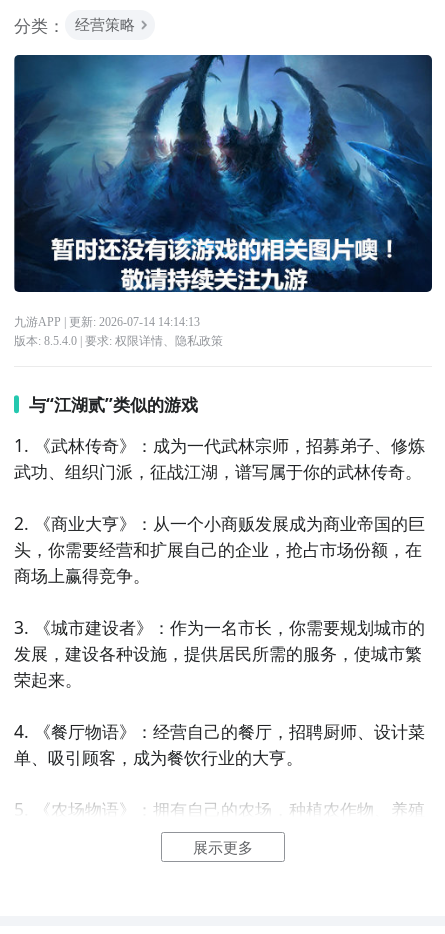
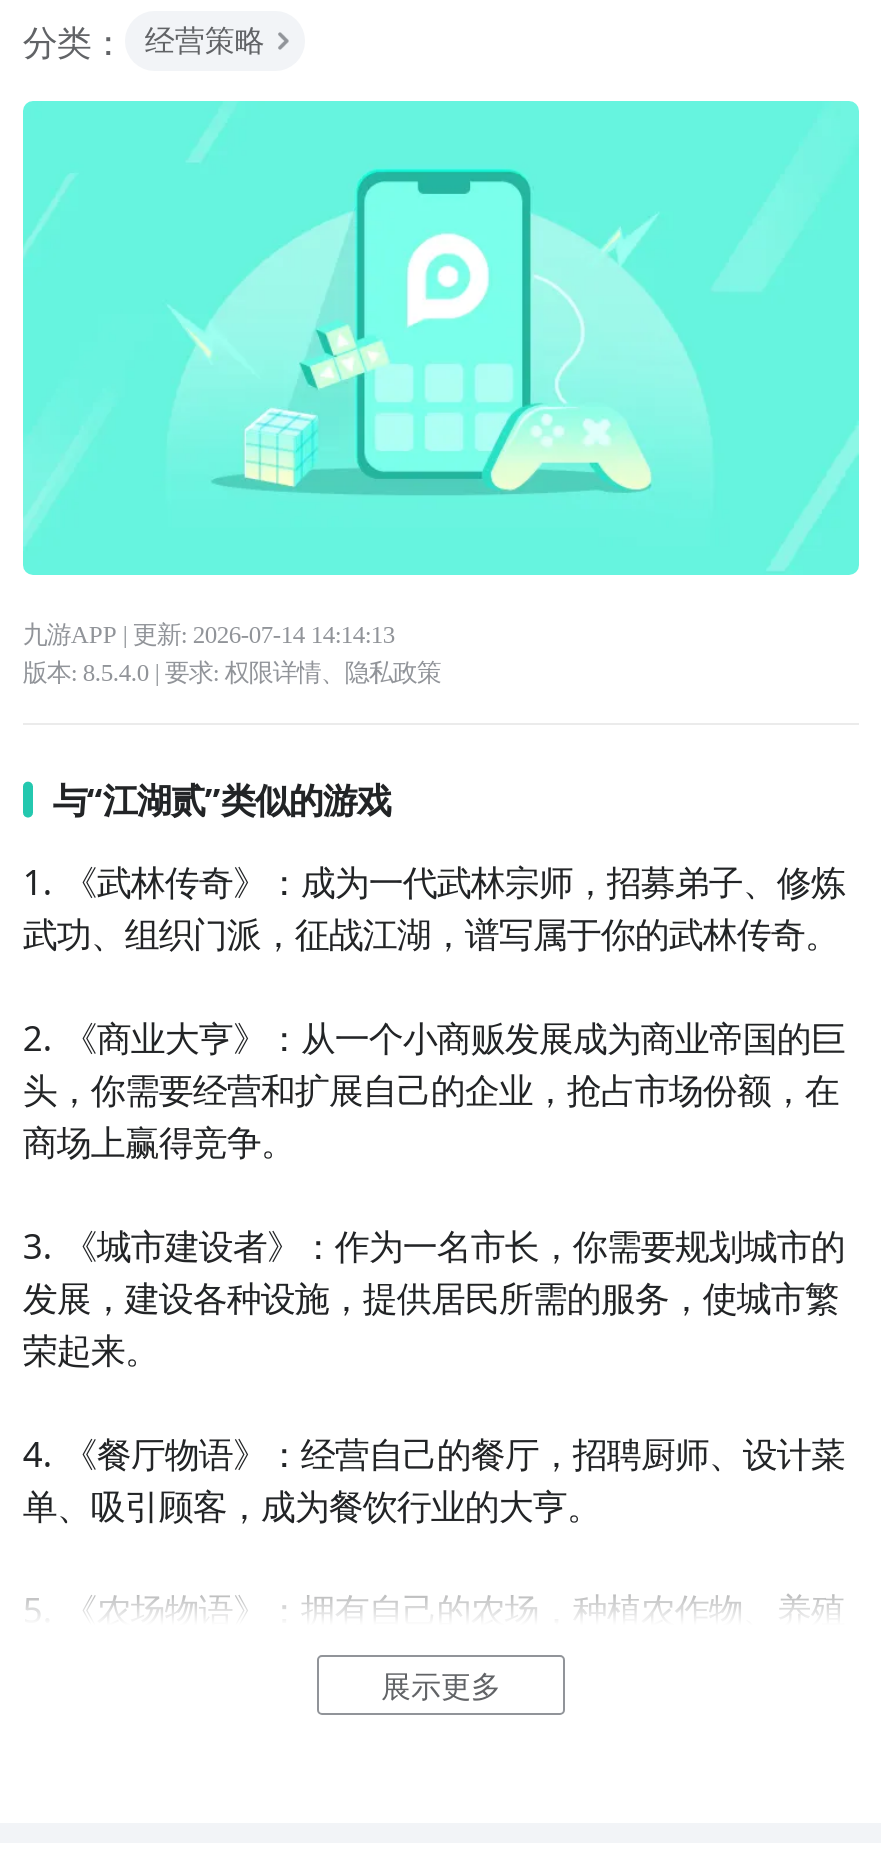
[13,54,433,293] [image] -> [21,99,861,577] [image]

